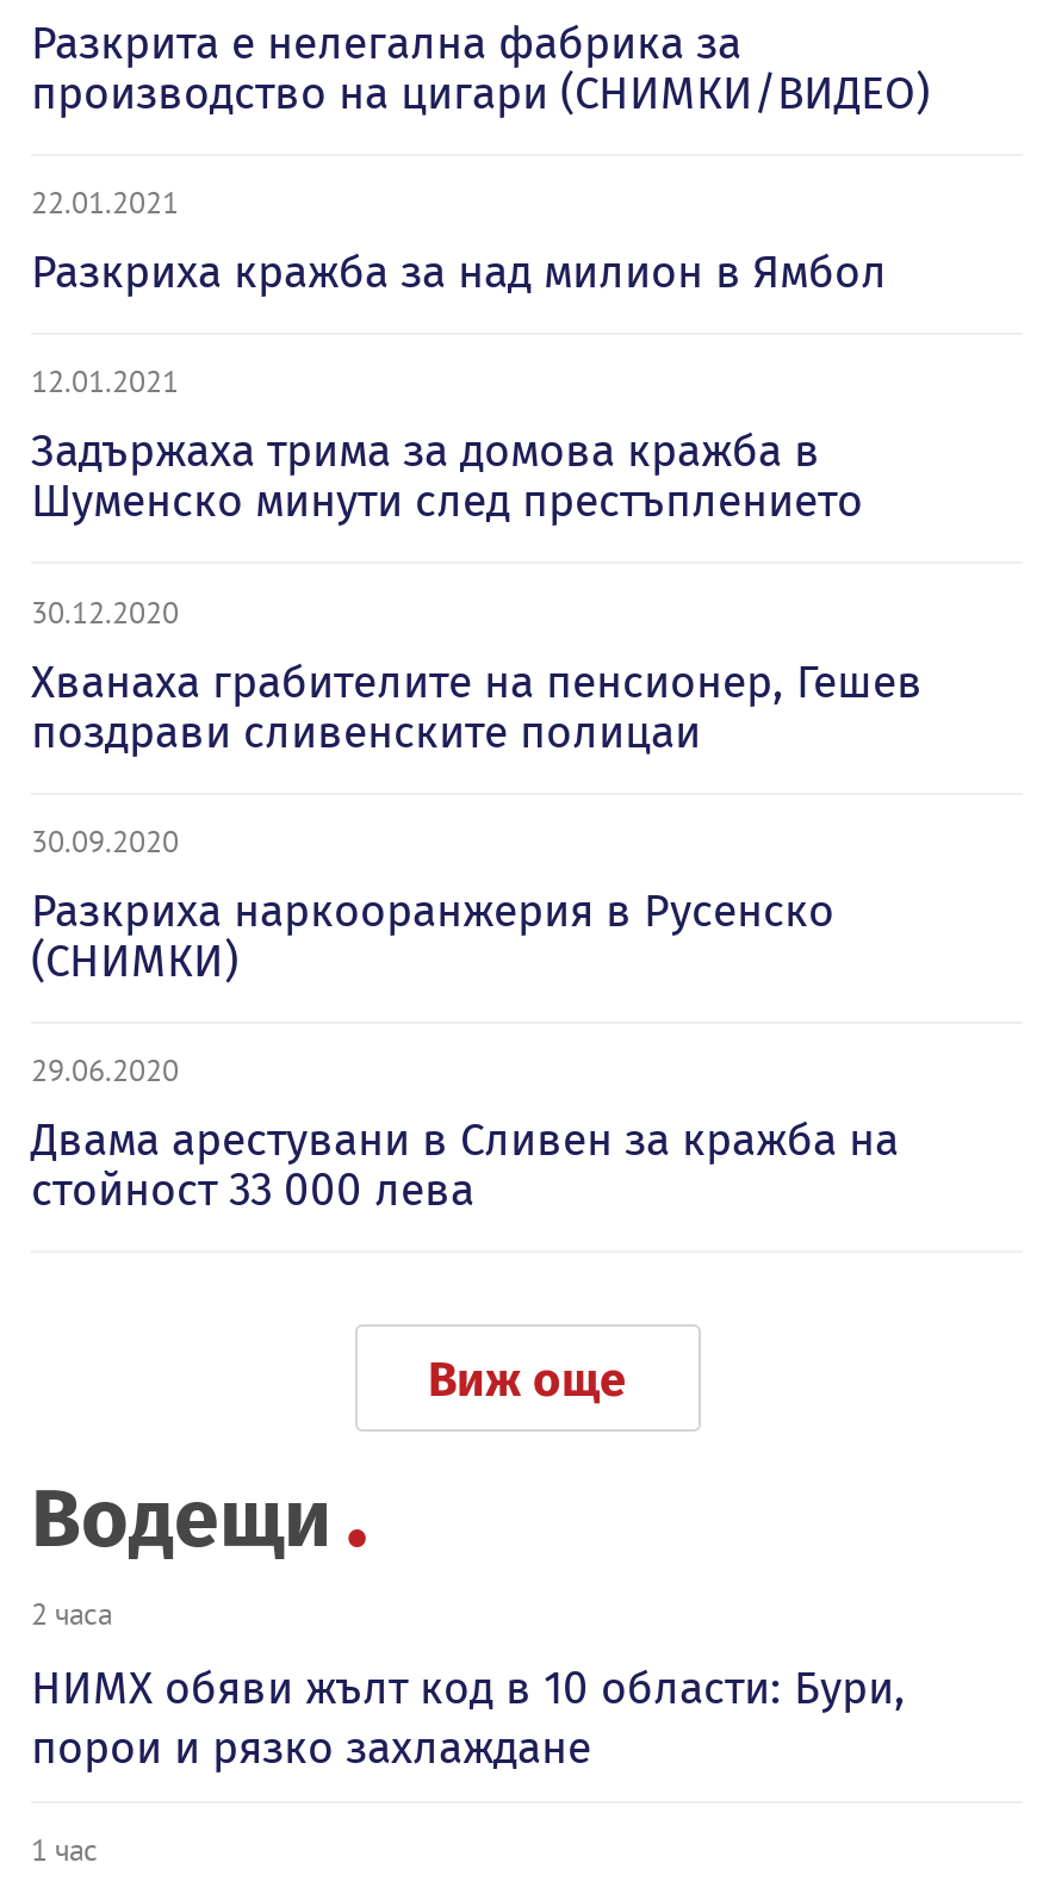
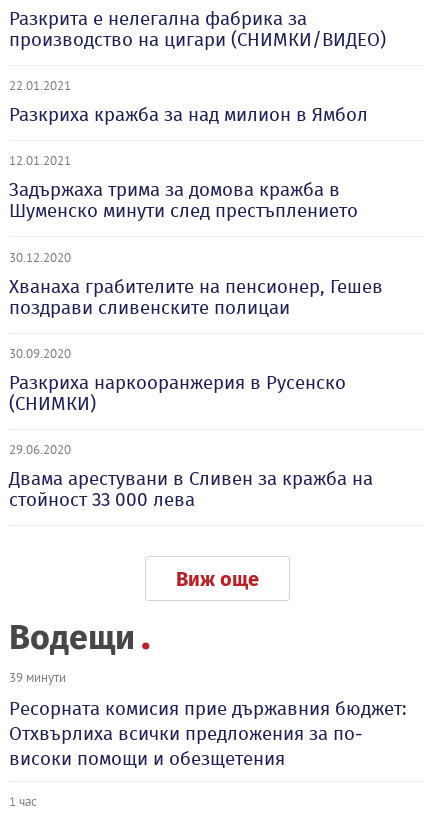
[31,1594,112,1632] 2 часа -> [9,669,66,685] 39 минути
[31,1660,906,1775] НИМХ обяви жълт код в 10 области: Бури, | порои и рязко захлаждане -> [9,697,407,770] Ресорната комисия прие държавния бюджет: | Отхвърлиха всички предложения за по- | високи помощи и обезщетения

